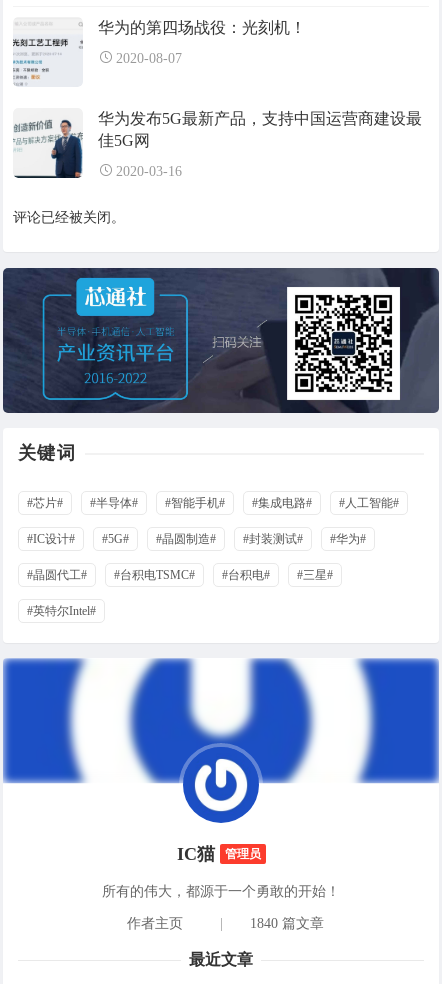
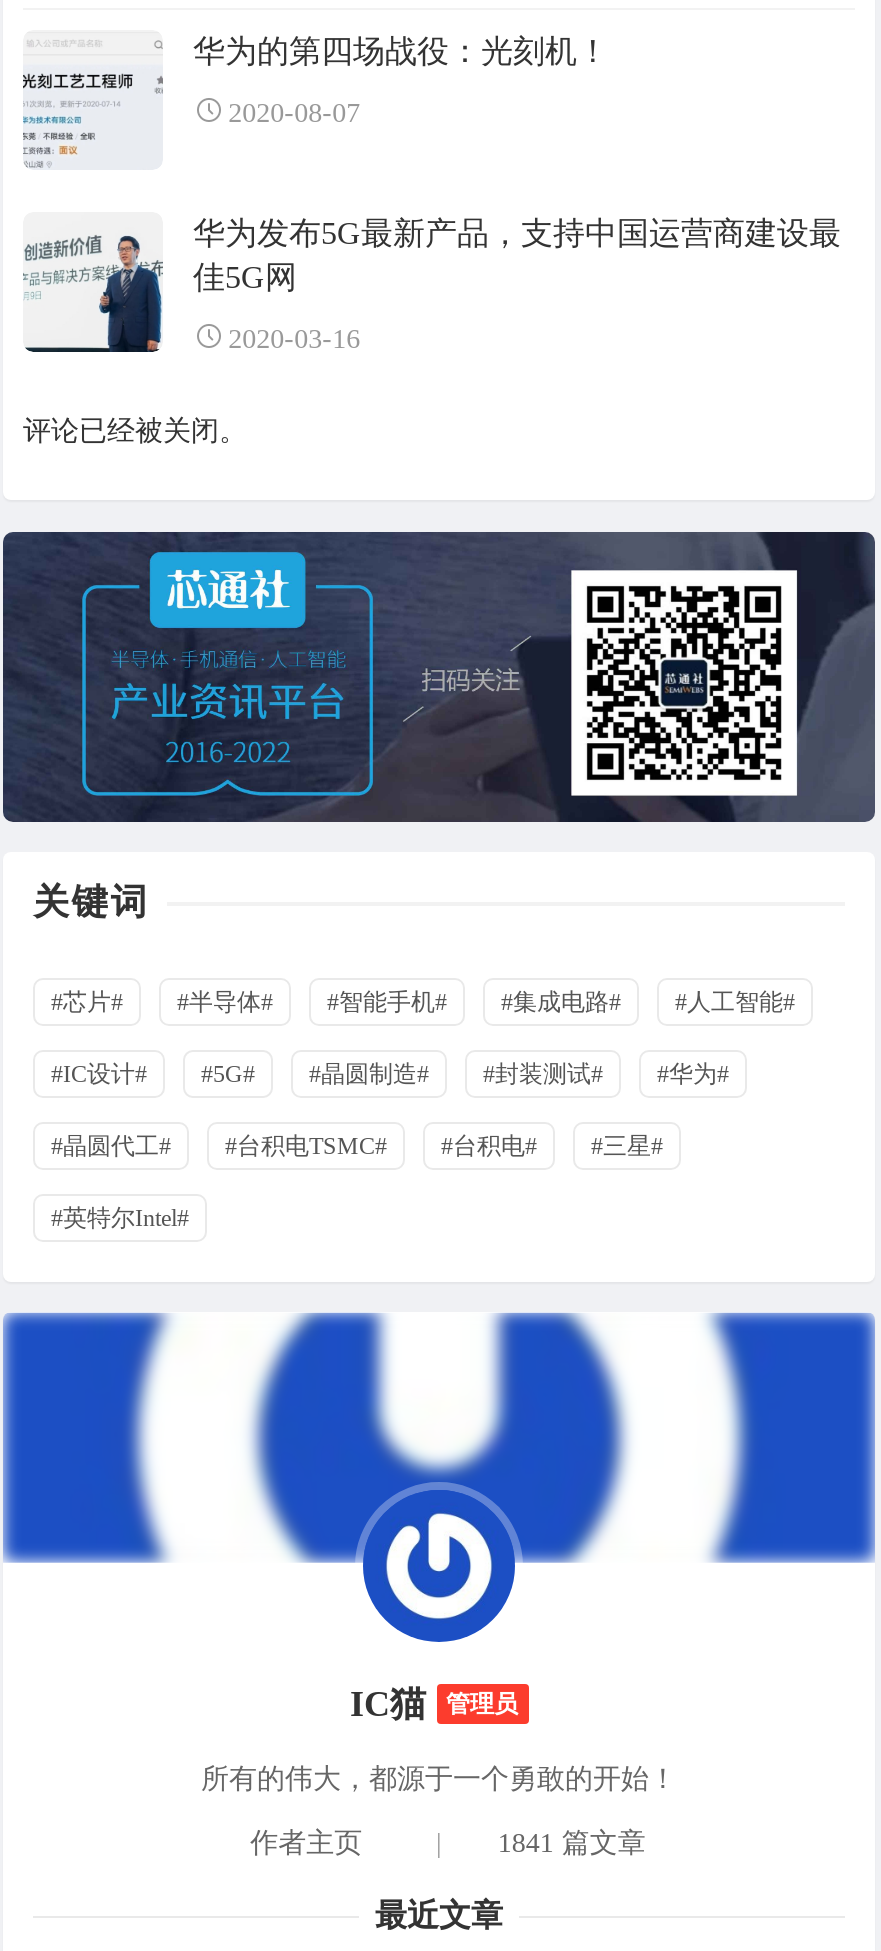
[250,916,324,931] 1840 篇文章 -> [498,1829,646,1859] 1841 篇文章

